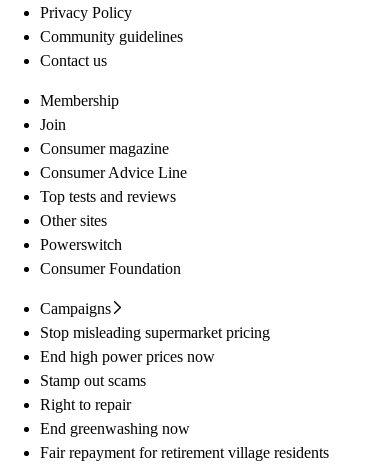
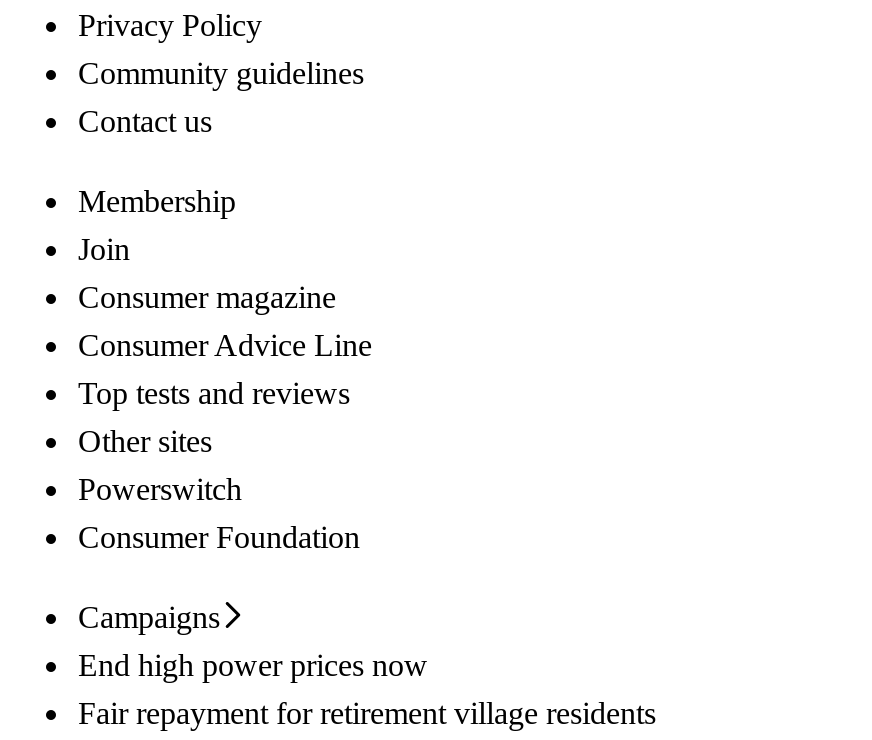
[40,324,270,341] Stop misleading supermarket pricing -> none
[40,372,190,437] Stamp out scams | Right to repair | End greenwashing now -> none

